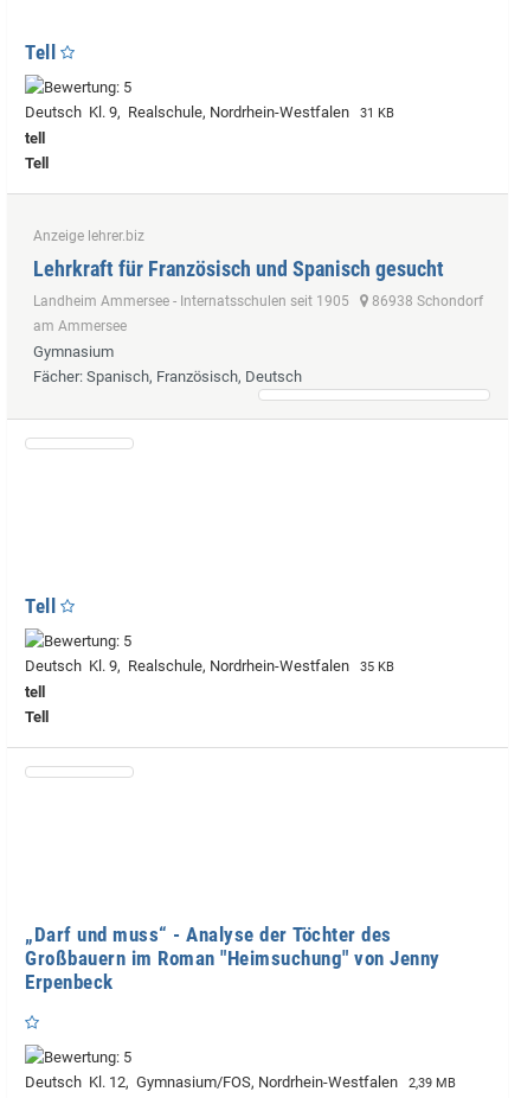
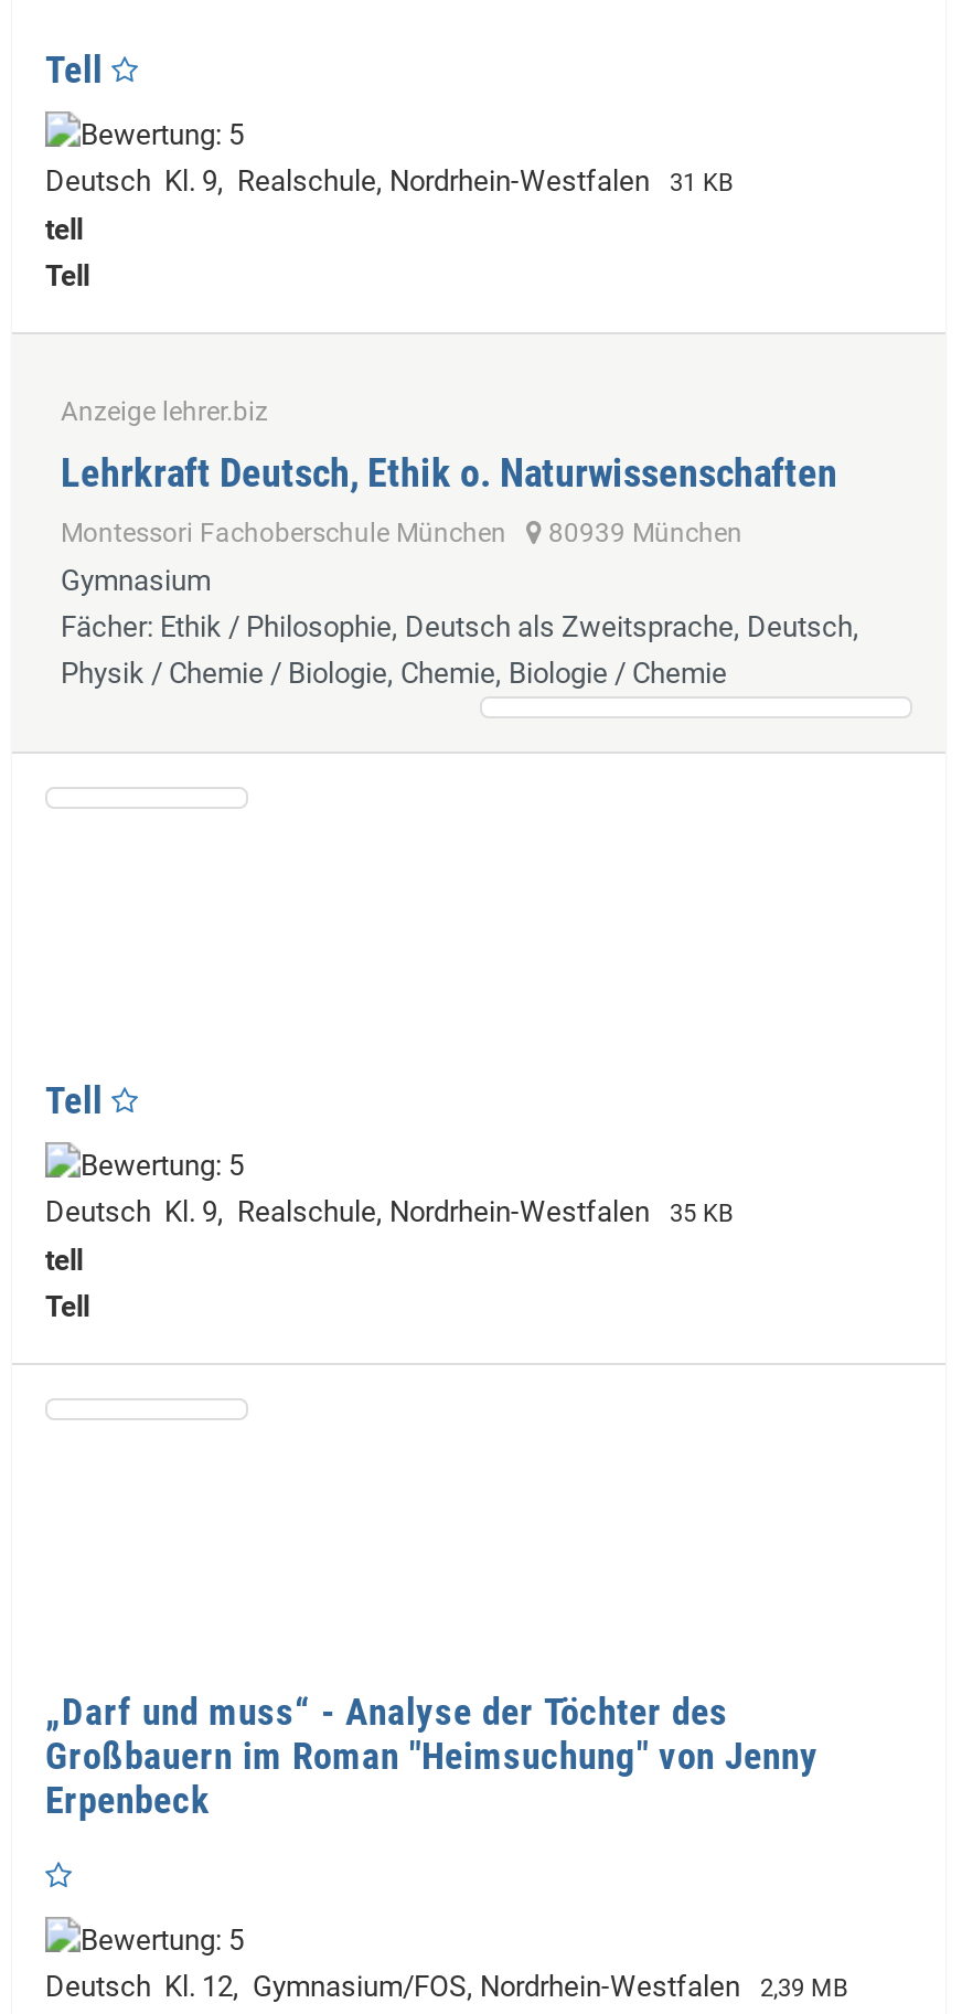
[33,256,483,335] Lehrkraft für Französisch und Spanisch gesucht | Landheim Ammersee - Internatsschulen seit 1905 86938 Schondorf | am Ammersee -> [61,450,837,549] Lehrkraft Deutsch, Ethik o. Naturwissenschaften | Montessori Fachoberschule München 80939 München
moved [33,343,114,361] -> [61,564,211,597]: Gymnasium
[33,368,302,386] Fächer: Spanisch, Französisch, Deutsch -> [61,611,859,690] Fächer: Ethik / Philosophie, Deutsch als Zweitsprache, Deutsch, | Physik / Chemie / Biologie, Chemie, Biologie / Chemie

